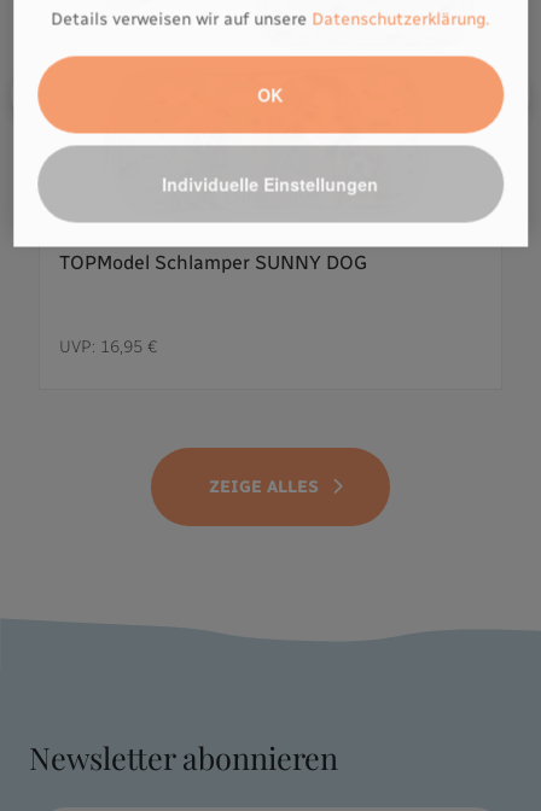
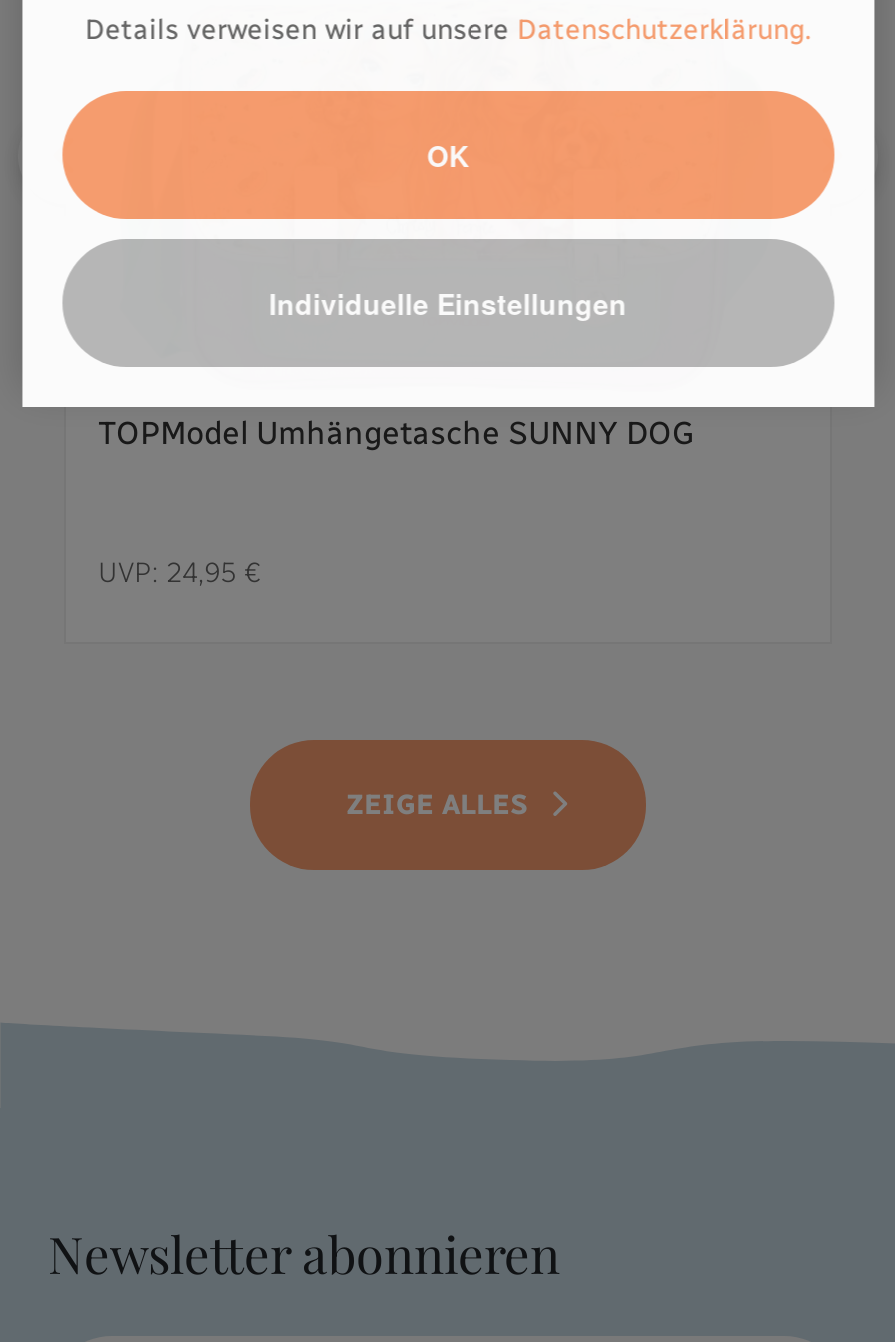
[59,251,367,274] TOPModel Schlamper SUNNY DOG -> [98,414,694,452] TOPModel Umhängetasche SUNNY DOG
[59,337,157,357] UVP: 16,95 € -> [98,556,260,590] UVP: 24,95 €

